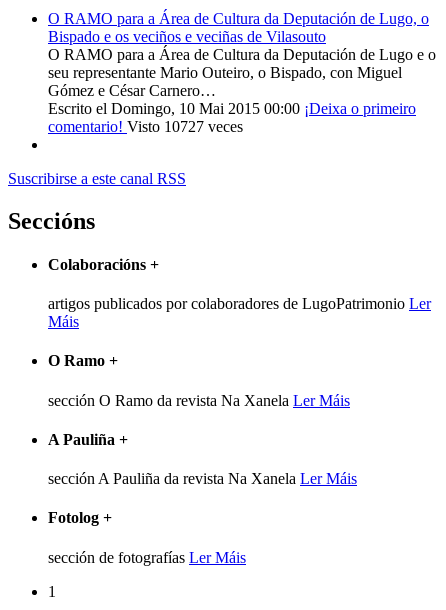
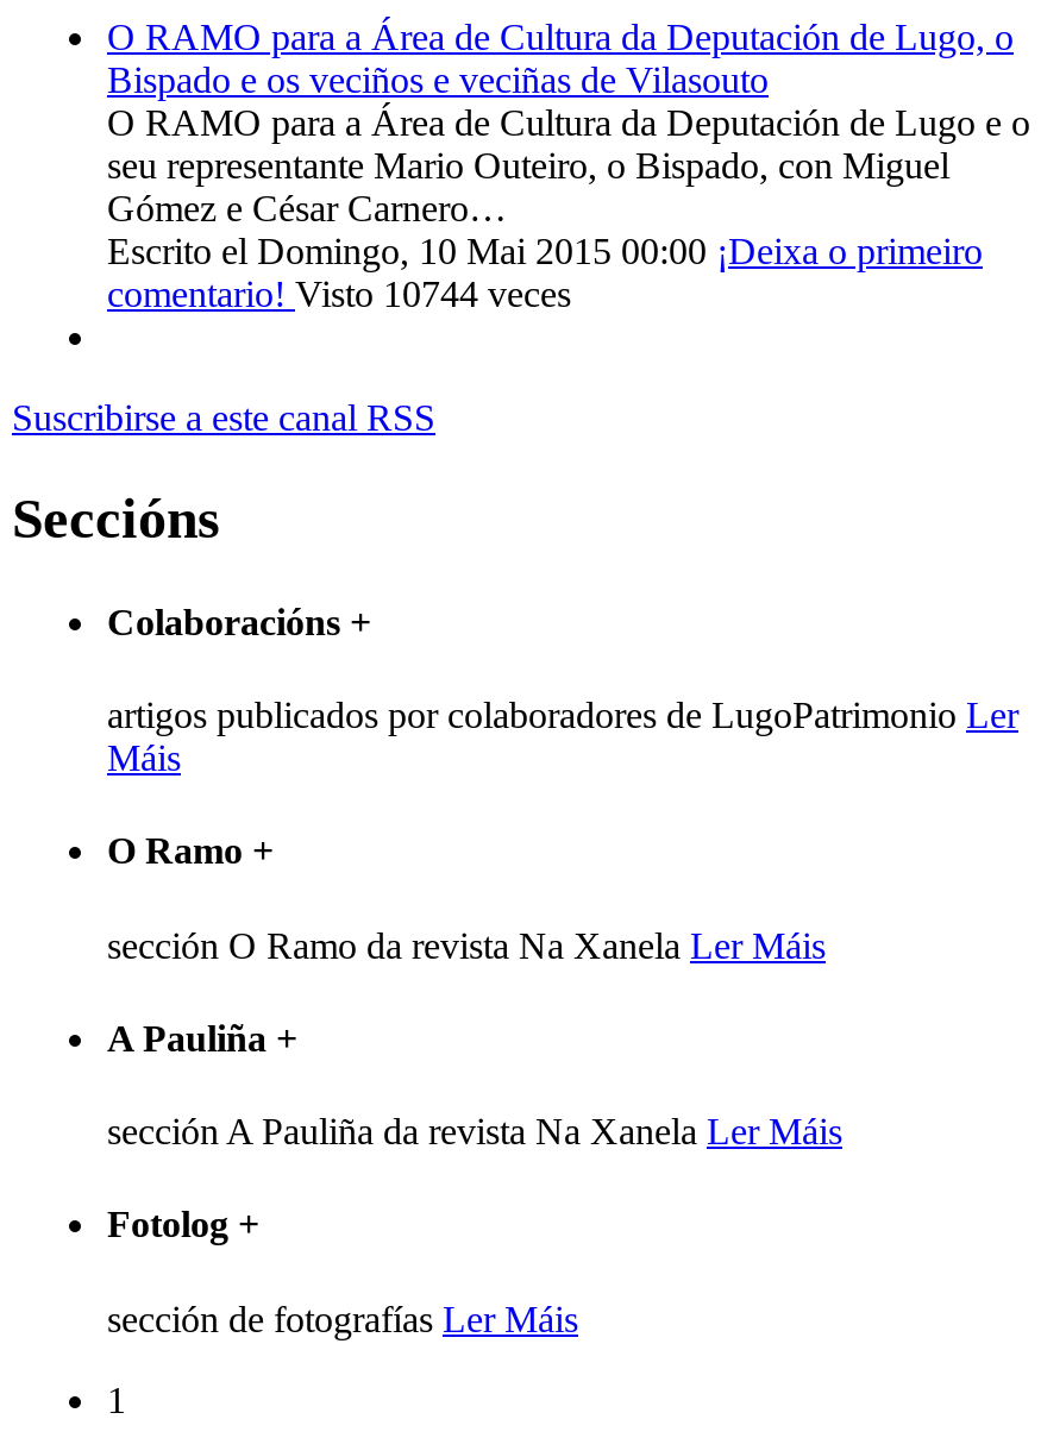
[48,118,243,135] comentario! Visto 10727 veces -> [107,273,571,313] comentario! Visto 10744 veces

